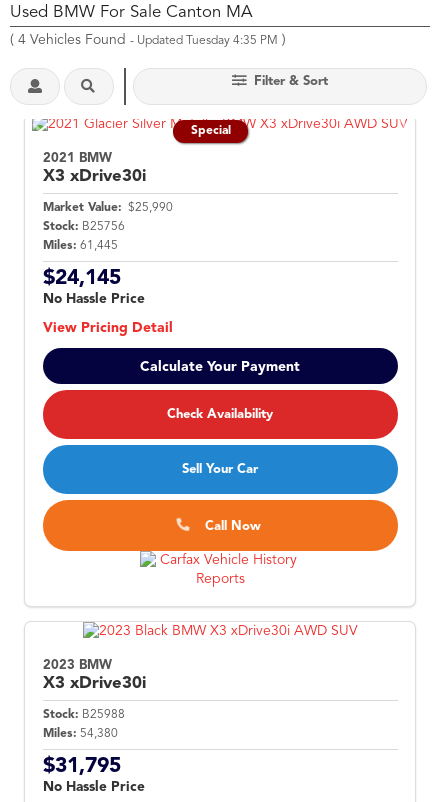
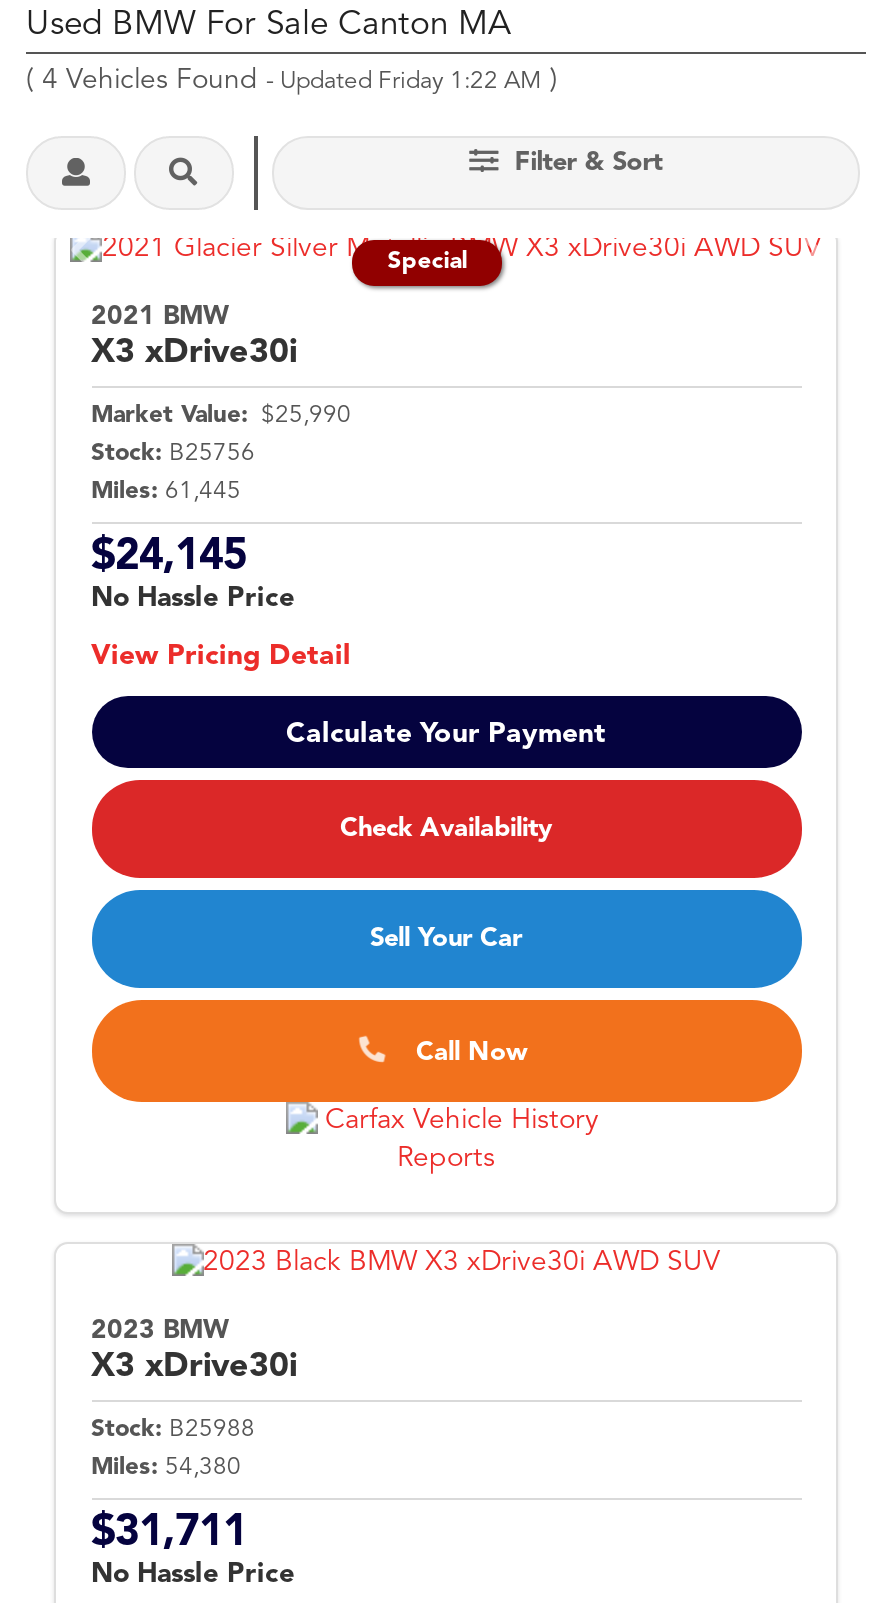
[10,33,286,47] (4 Vehicles Found - Updated Tuesday 4:35 PM) -> [26,66,558,94] (4 Vehicles Found - Updated Friday 1:22 AM)
[42,756,120,777] $31,795 -> [91,1512,247,1554] $31,711

